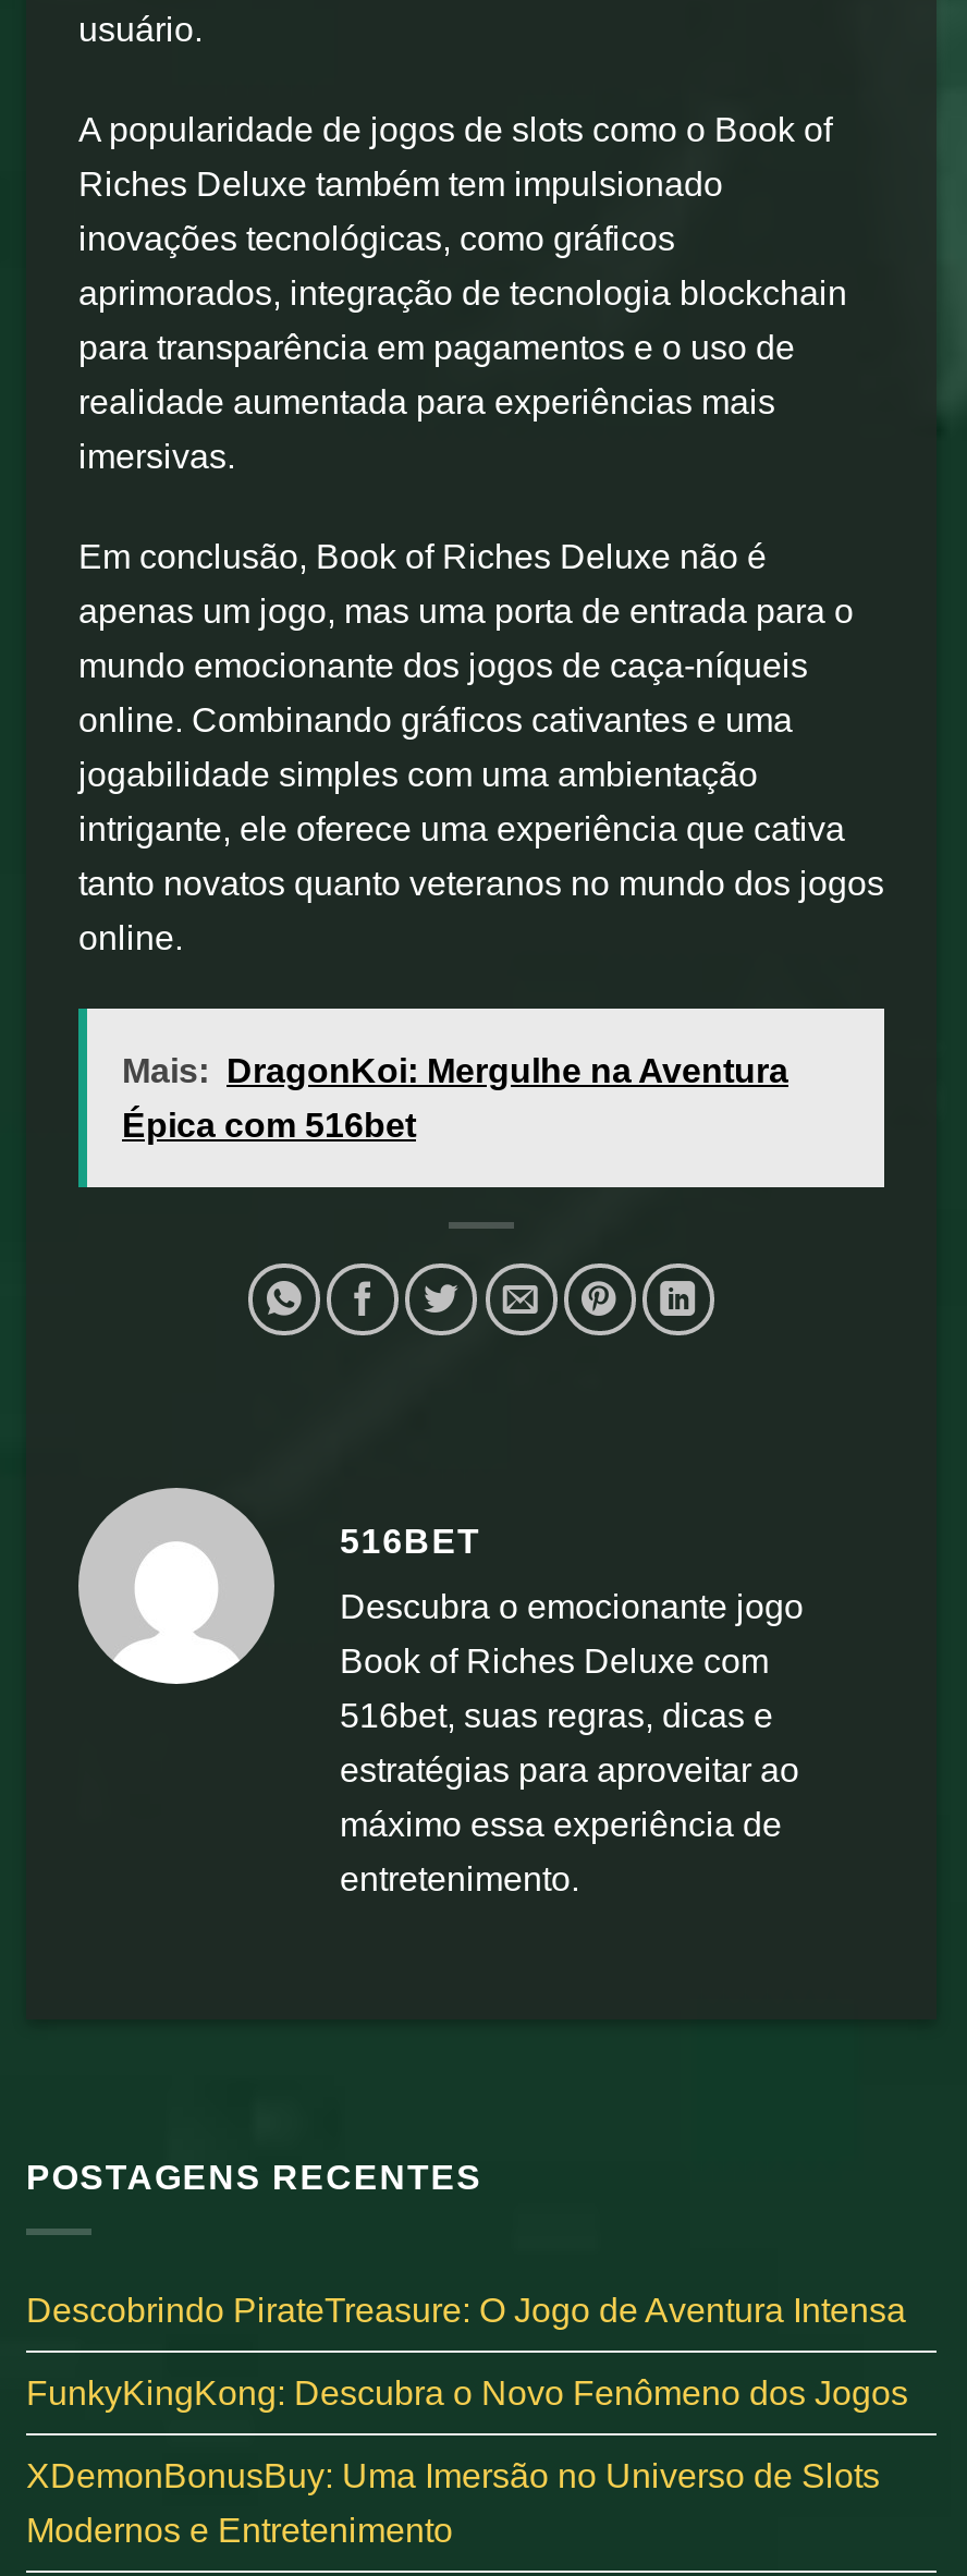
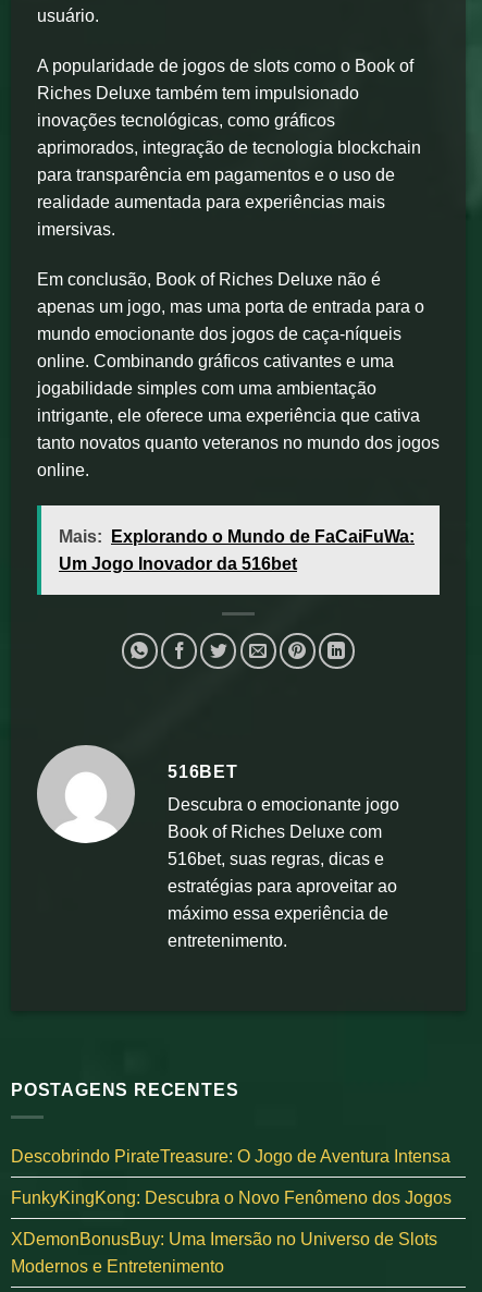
[122,1053,788,1090] Mais: DragonKoi: Mergulhe na Aventura -> [59,528,415,546] Mais: Explorando o Mundo de FaCaiFuWa:
[122,1108,416,1145] Épica com 516bet -> [59,555,297,574] Um Jogo Inovador da 516bet

